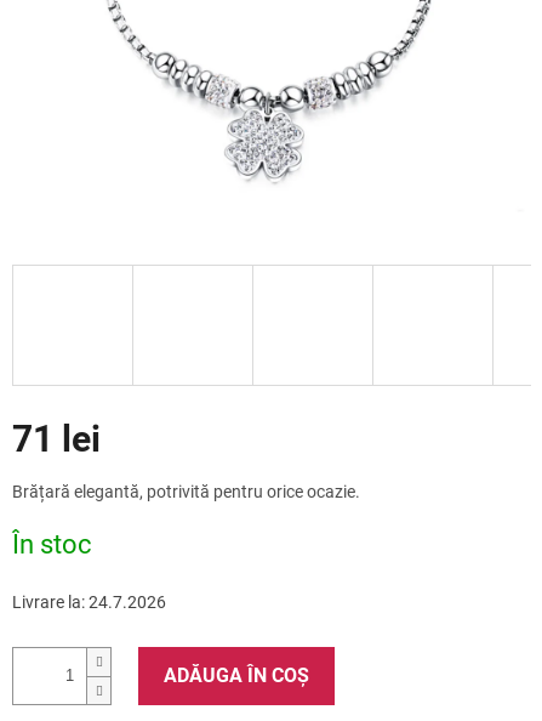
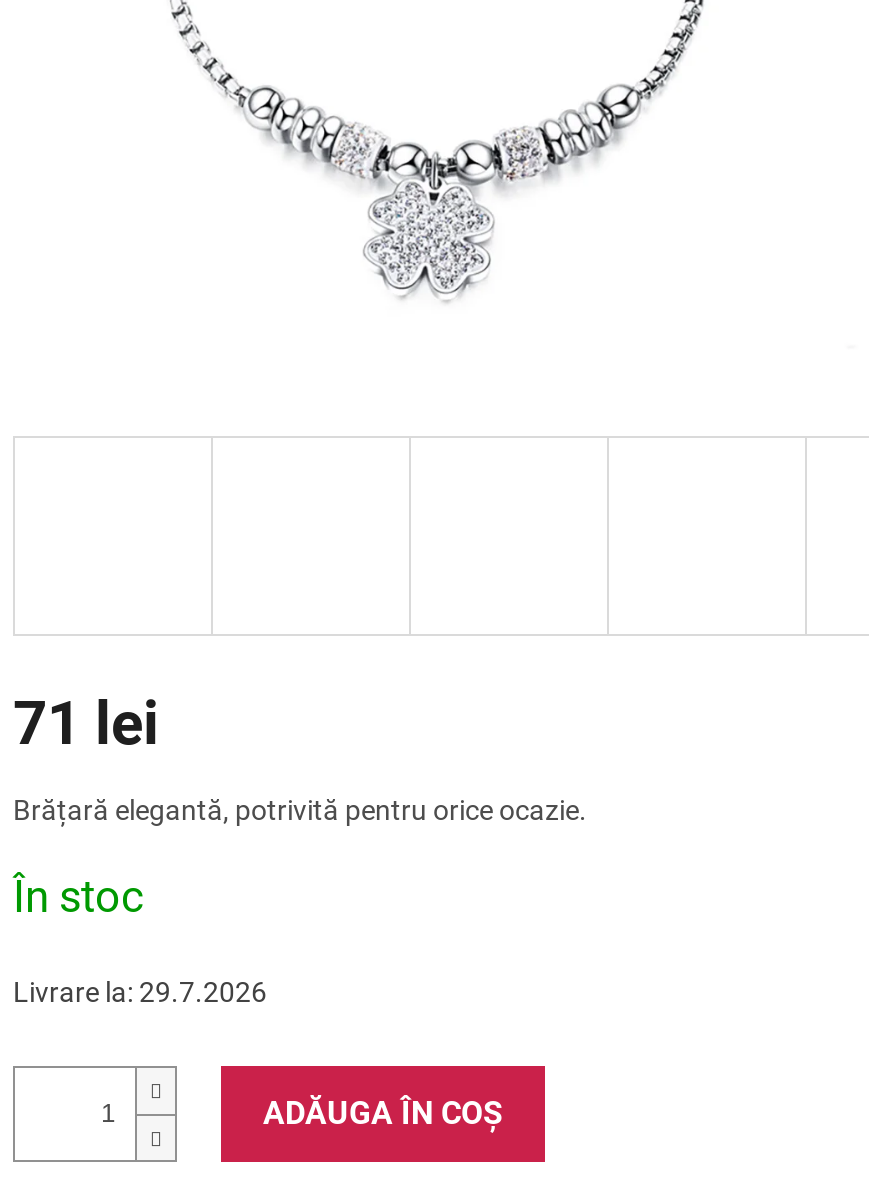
[12,592,166,611] Livrare la: 24.7.2026 -> [13,975,267,1007] Livrare la: 29.7.2026

